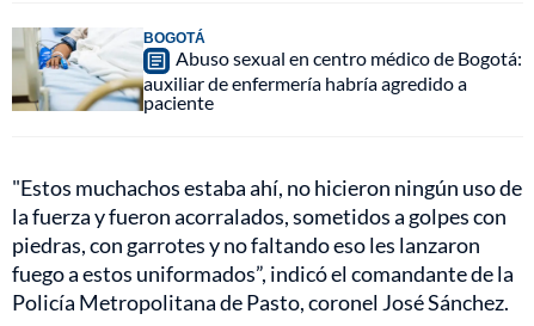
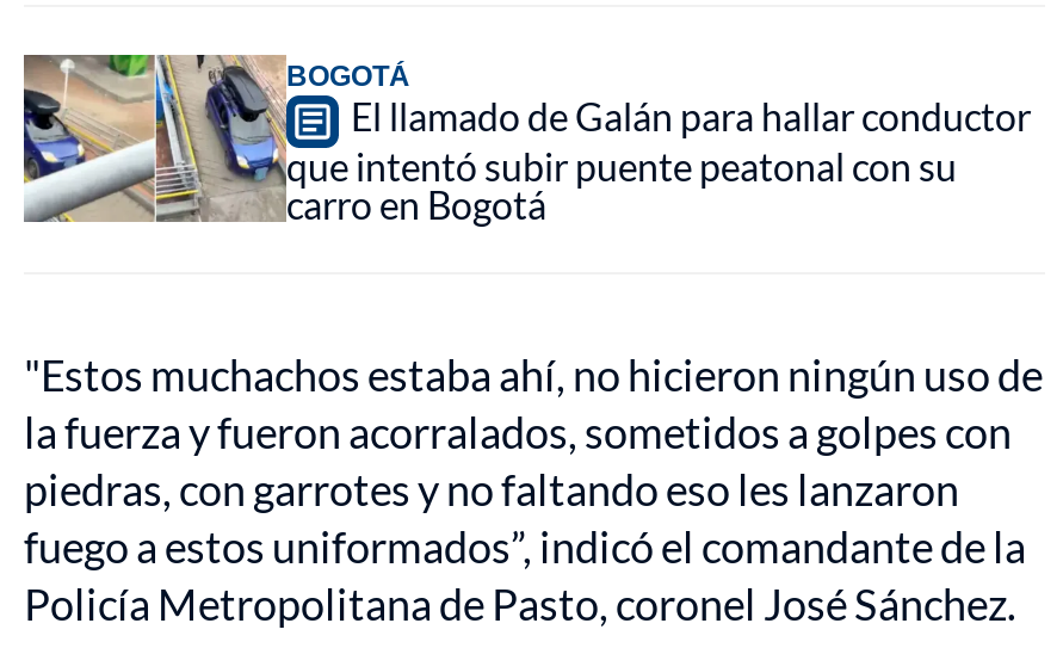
[11,26,522,113] [image] | Abuso sexual en centro médico de Bogotá: | auxiliar de enfermería habría agredido a | paciente -> [21,53,1031,226] [image] | El llamado de Galán para hallar conductor | que intentó subir puente peatonal con su | carro en Bogotá

